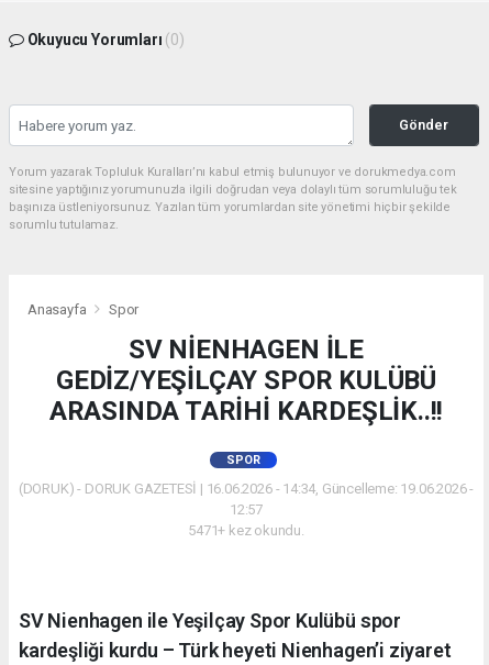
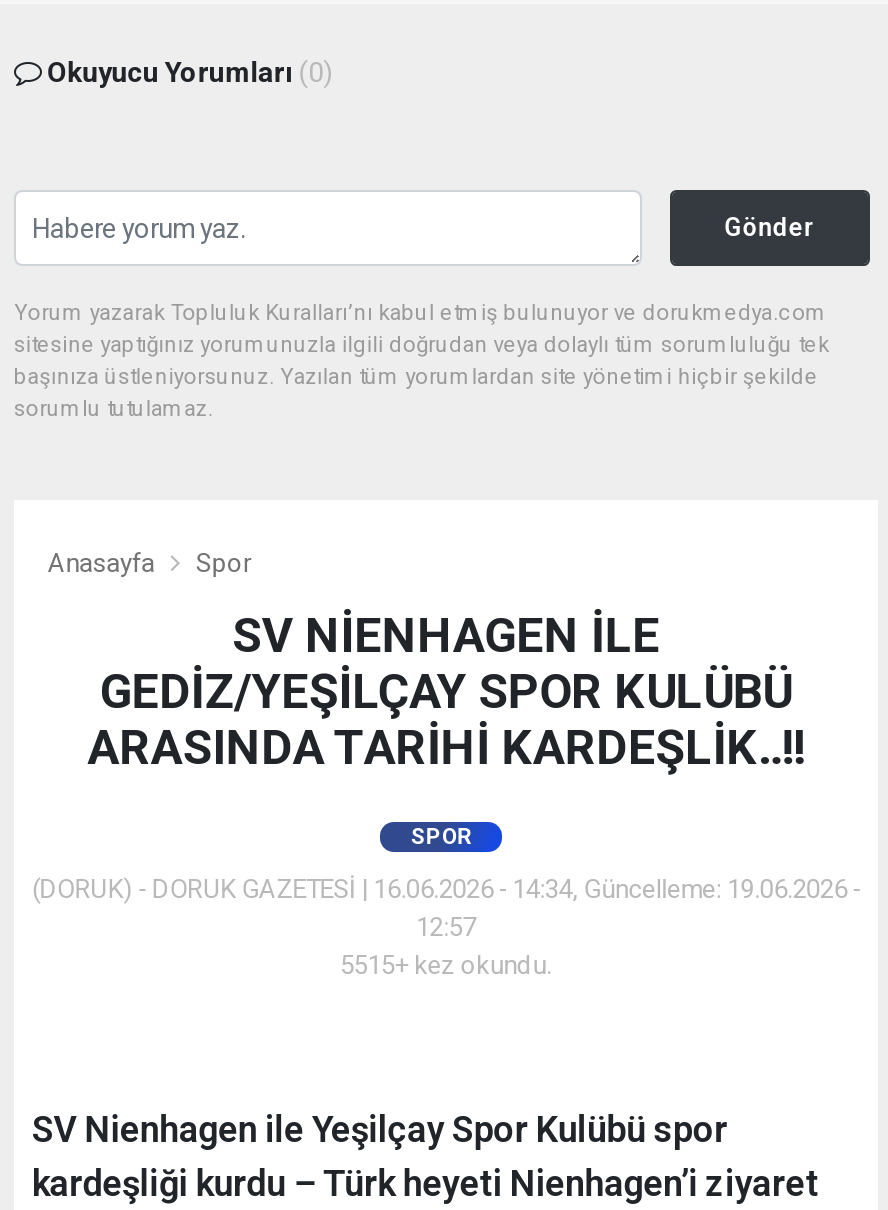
[188,522,304,538] 5471+ kez okundu. -> [340,950,552,980] 5515+ kez okundu.

